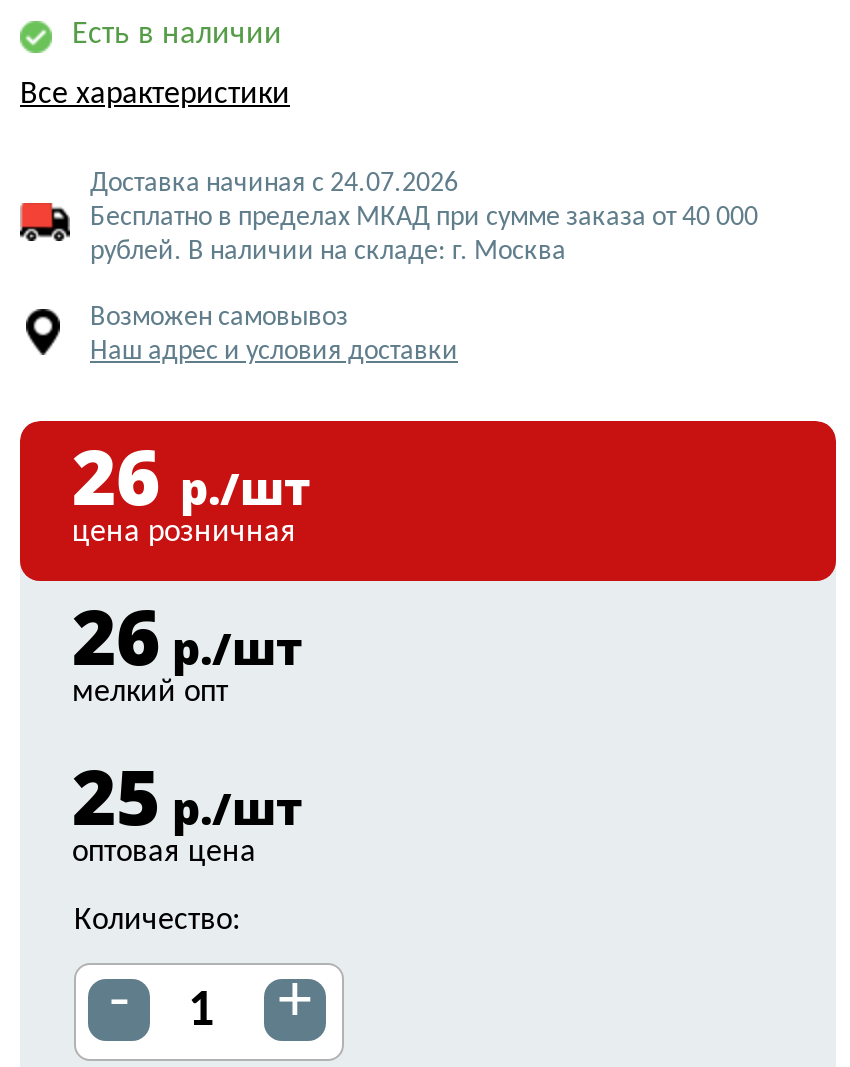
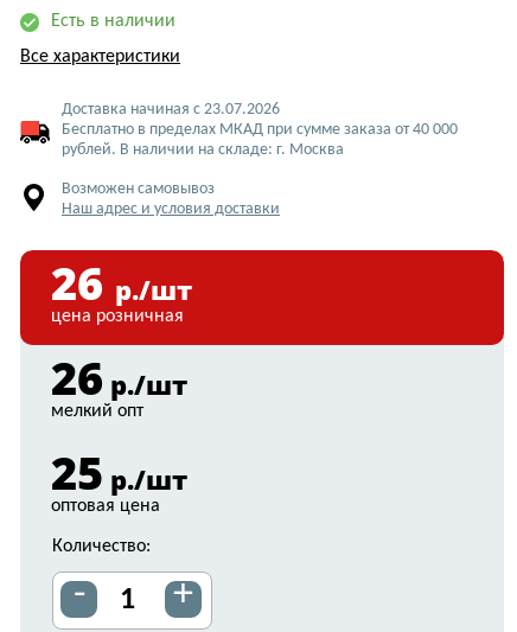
[90,169,458,199] Доставка начиная с 24.07.2026 -> [62,101,280,119] Доставка начиная с 23.07.2026

